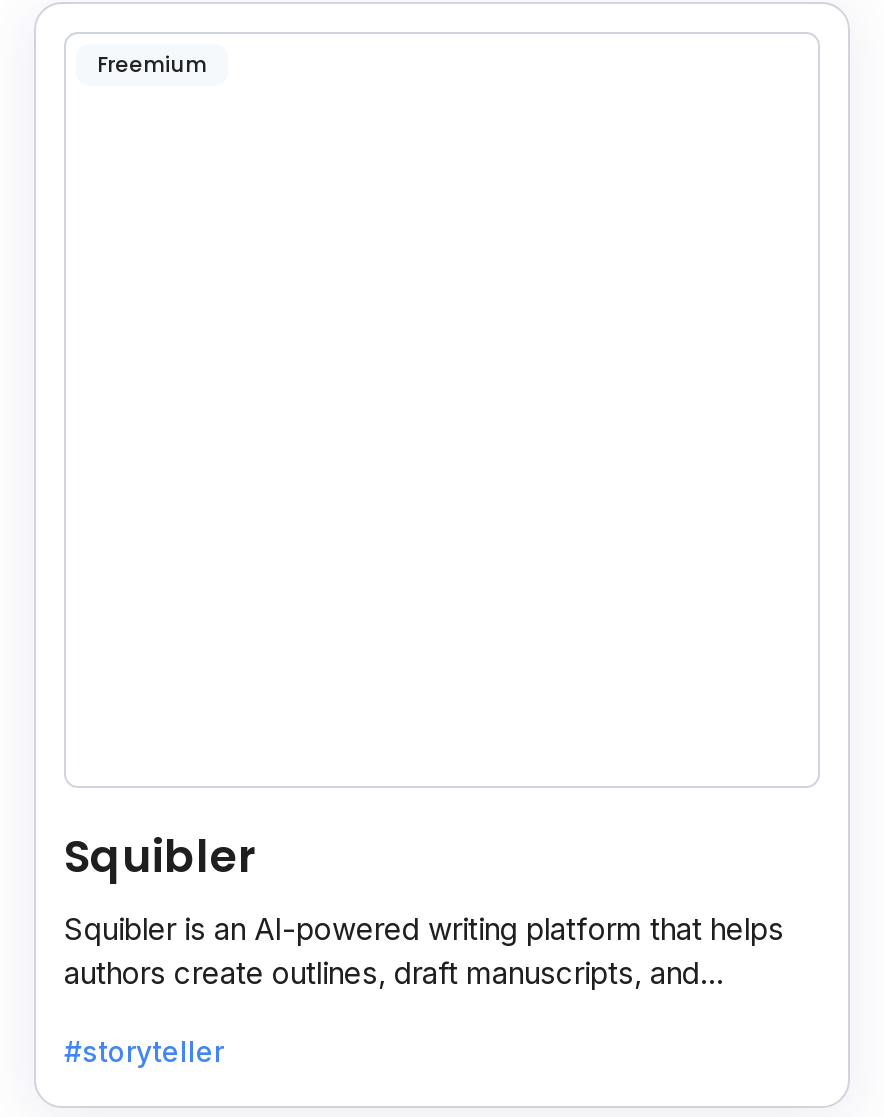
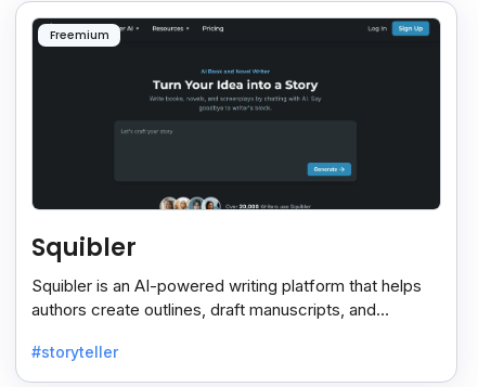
none -> [31,17,441,210] [image]

